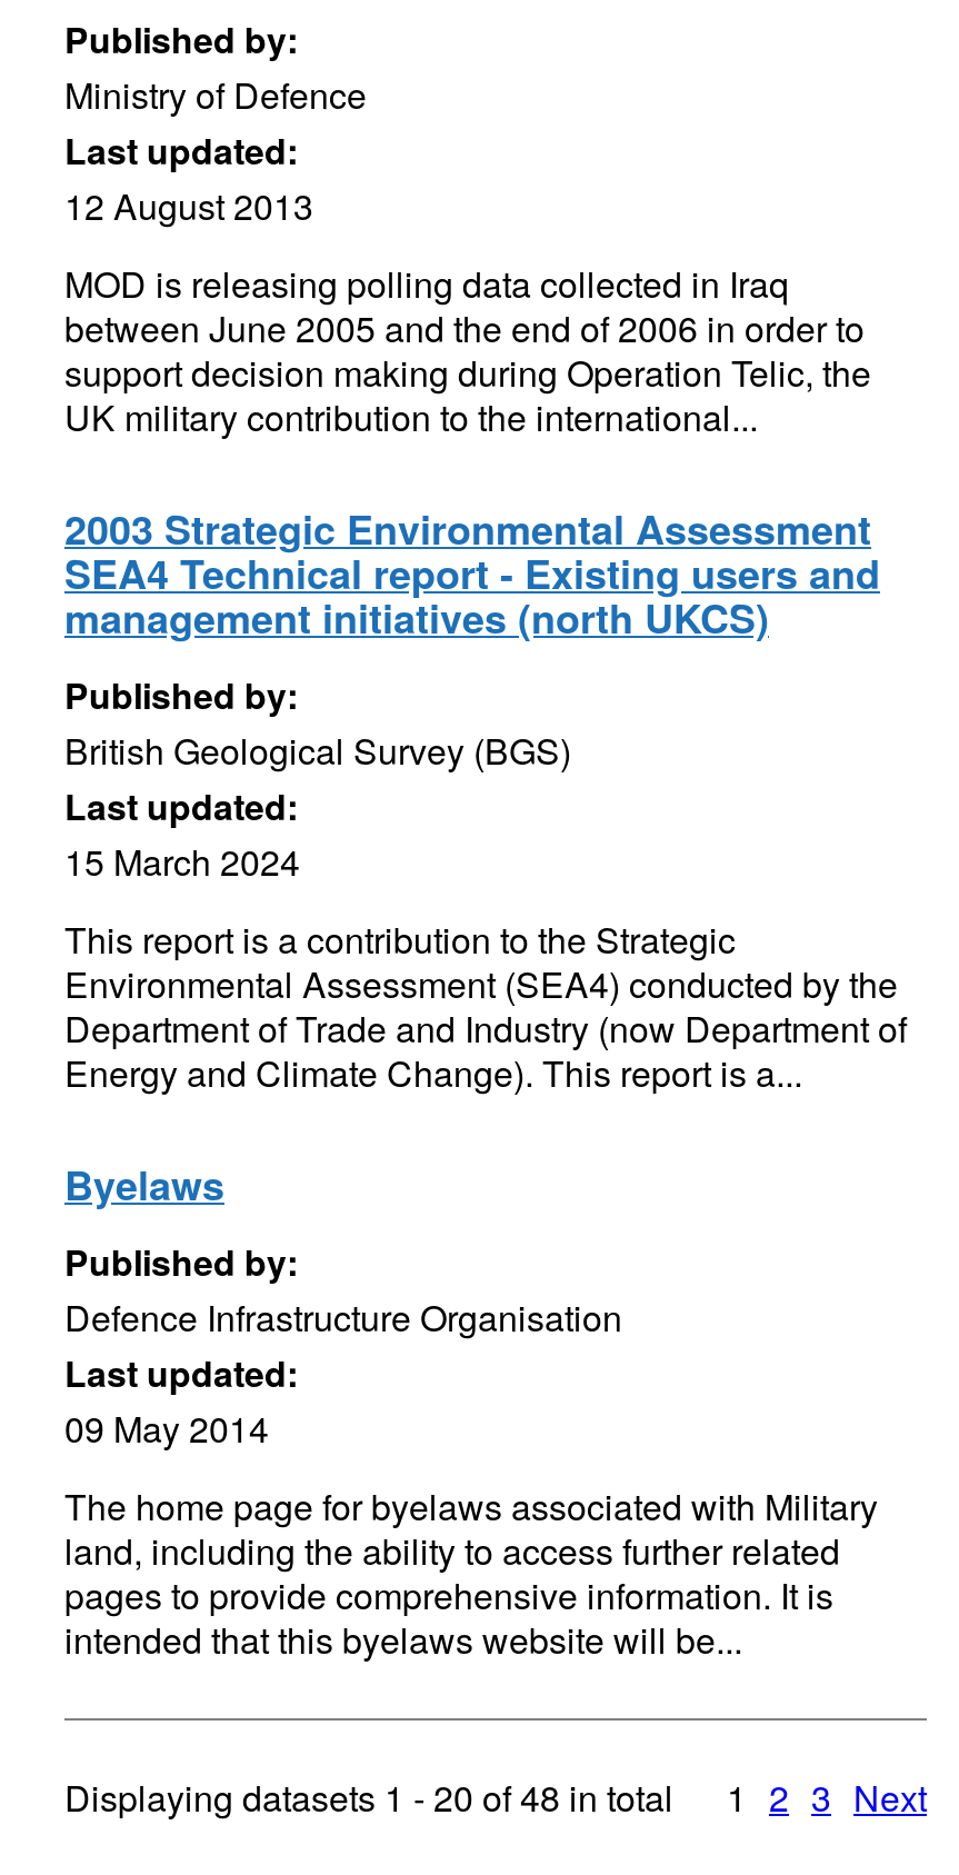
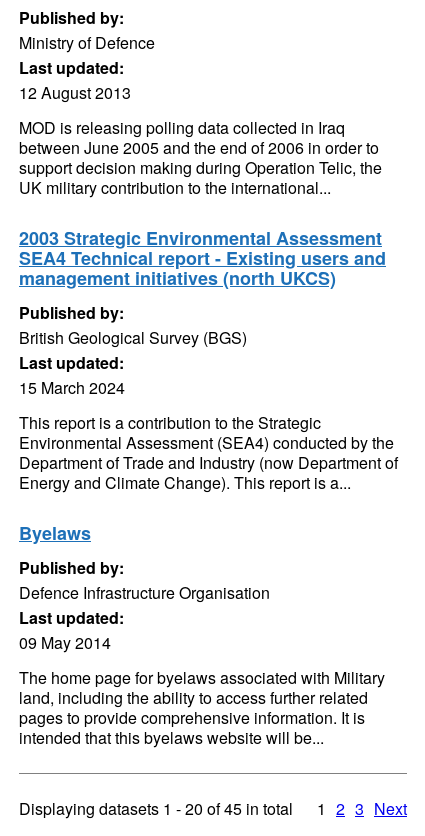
[64,1772,673,1823] Displaying datasets 1 - 20 of 48 in total -> [19,797,293,820] Displaying datasets 1 - 20 of 45 in total

